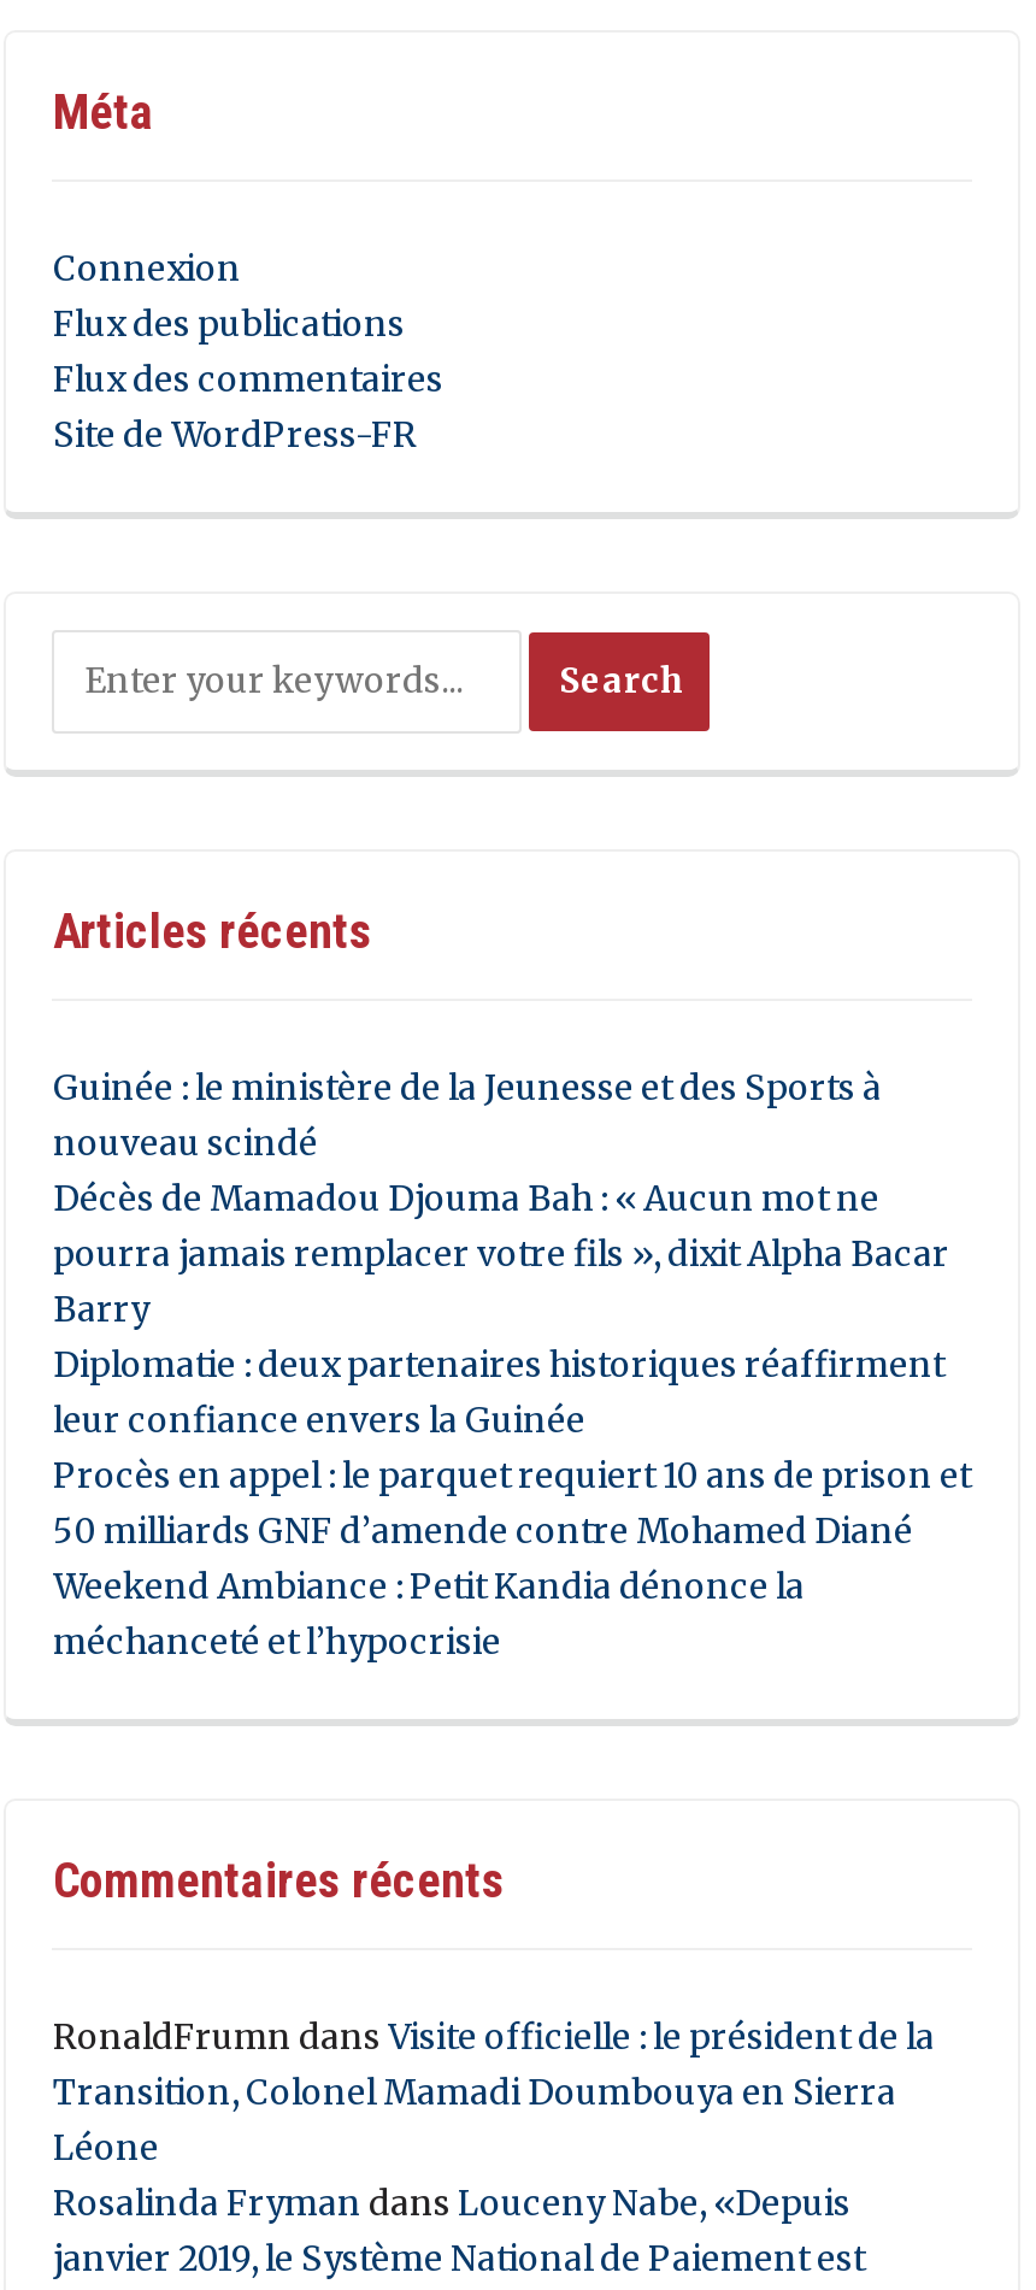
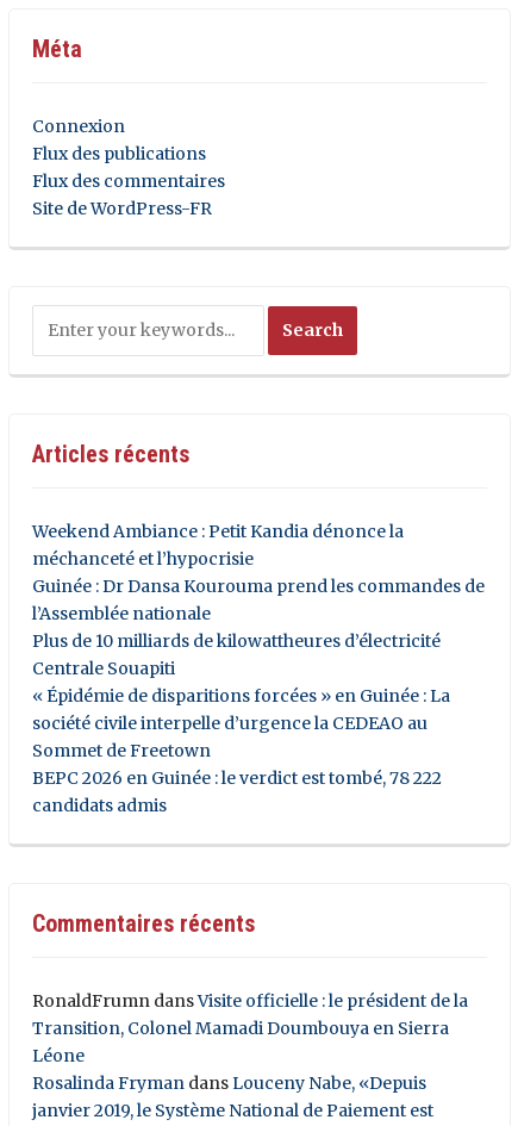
[53,1066,971,1553] Guinée : le ministère de la Jeunesse et des Sports à | nouveau scindé | Décès de Mamadou Djouma Bah : « Aucun mot ne | pourra jamais remplacer votre fils », dixit Alpha Bacar | Barry | Diplomatie : deux partenaires historiques réaffirment | leur confiance envers la Guinée | Procès en appel : le parquet requiert 10 ans de prison et | 50 milliards GNF d’amende contre Mohamed Diané -> none
moved [53,1565,804,1663] -> [33,521,404,569]: Weekend Ambiance : Petit Kandia dénonce la | méchanceté et l’hypocrisie
none -> [33,575,485,816] Guinée : Dr Dansa Kourouma prend les commandes de | l’Assemblée nationale | Plus de 10 milliards de kilowattheures d’électricité | Centrale Souapiti | « Épidémie de disparitions forcées » en Guinée : La | société civile interpelle d’urgence la CEDEAO au | Sommet de Freetown | BEPC 2026 en Guinée : le verdict est tombé, 78 222 | candidats admis

